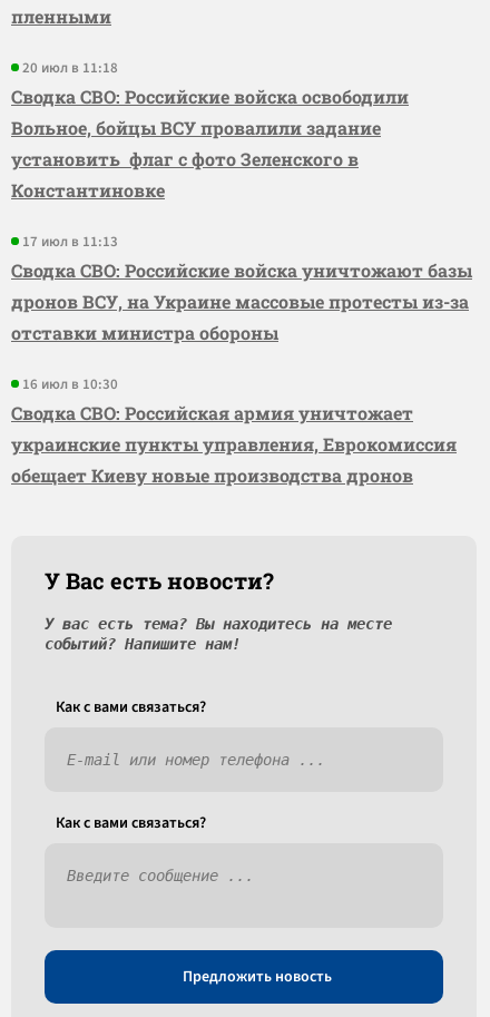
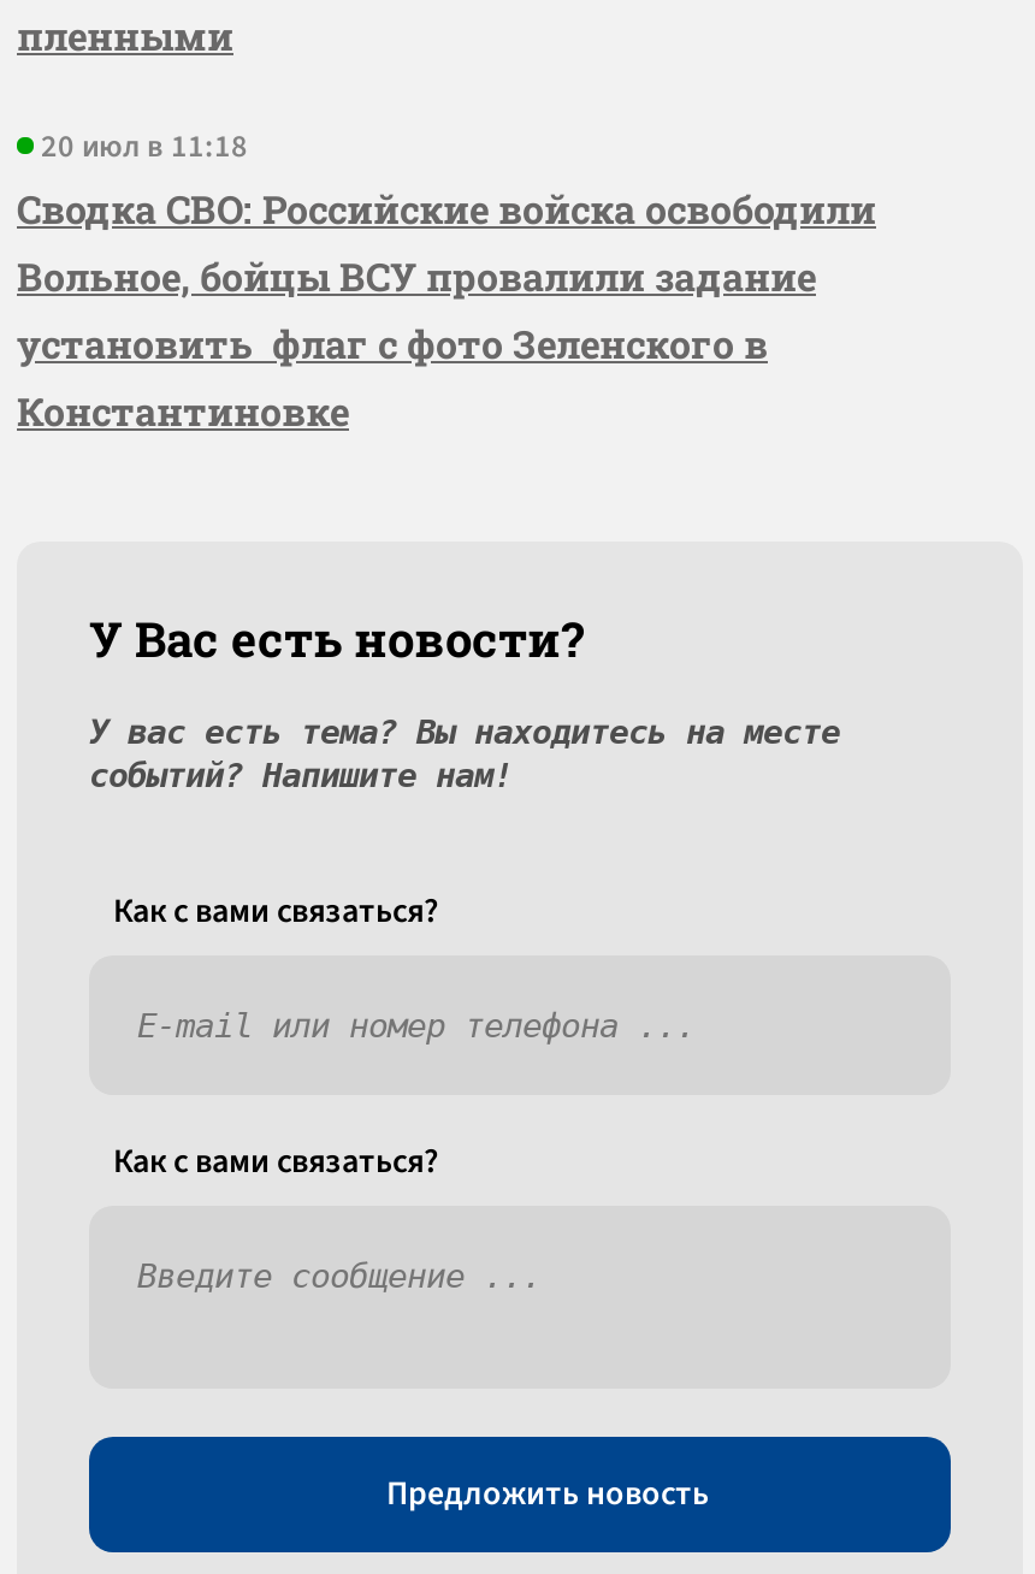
[11,232,472,487] 17 июл в 11:13 | Сводка СВО: Российские войска уничтожают базы | дронов ВСУ, на Украине массовые протесты из-за | отставки министра обороны | 16 июл в 10:30 | Сводка СВО: Российская армия уничтожает | украинские пункты управления, Еврокомиссия | обещает Киеву новые производства дронов -> none

